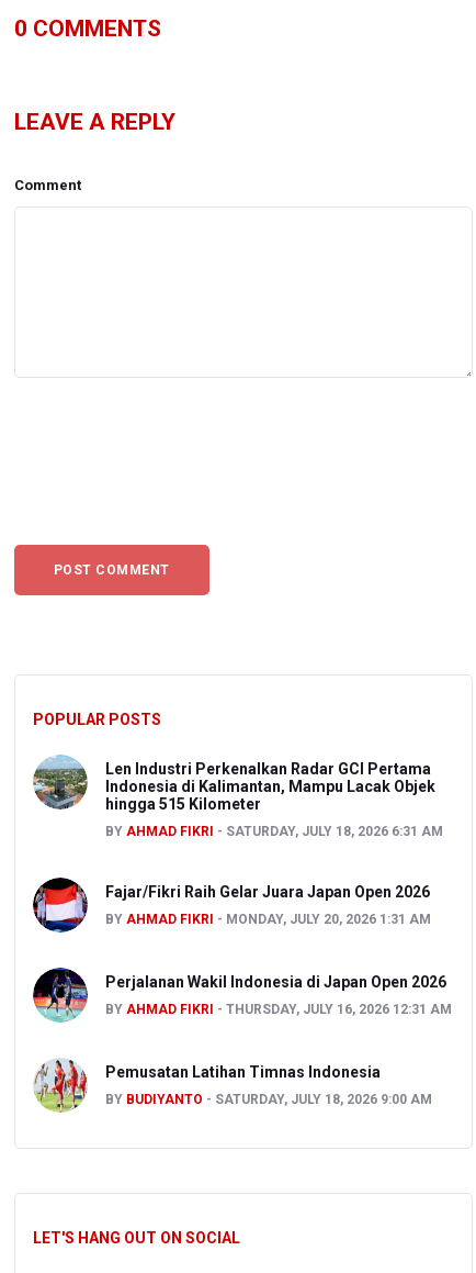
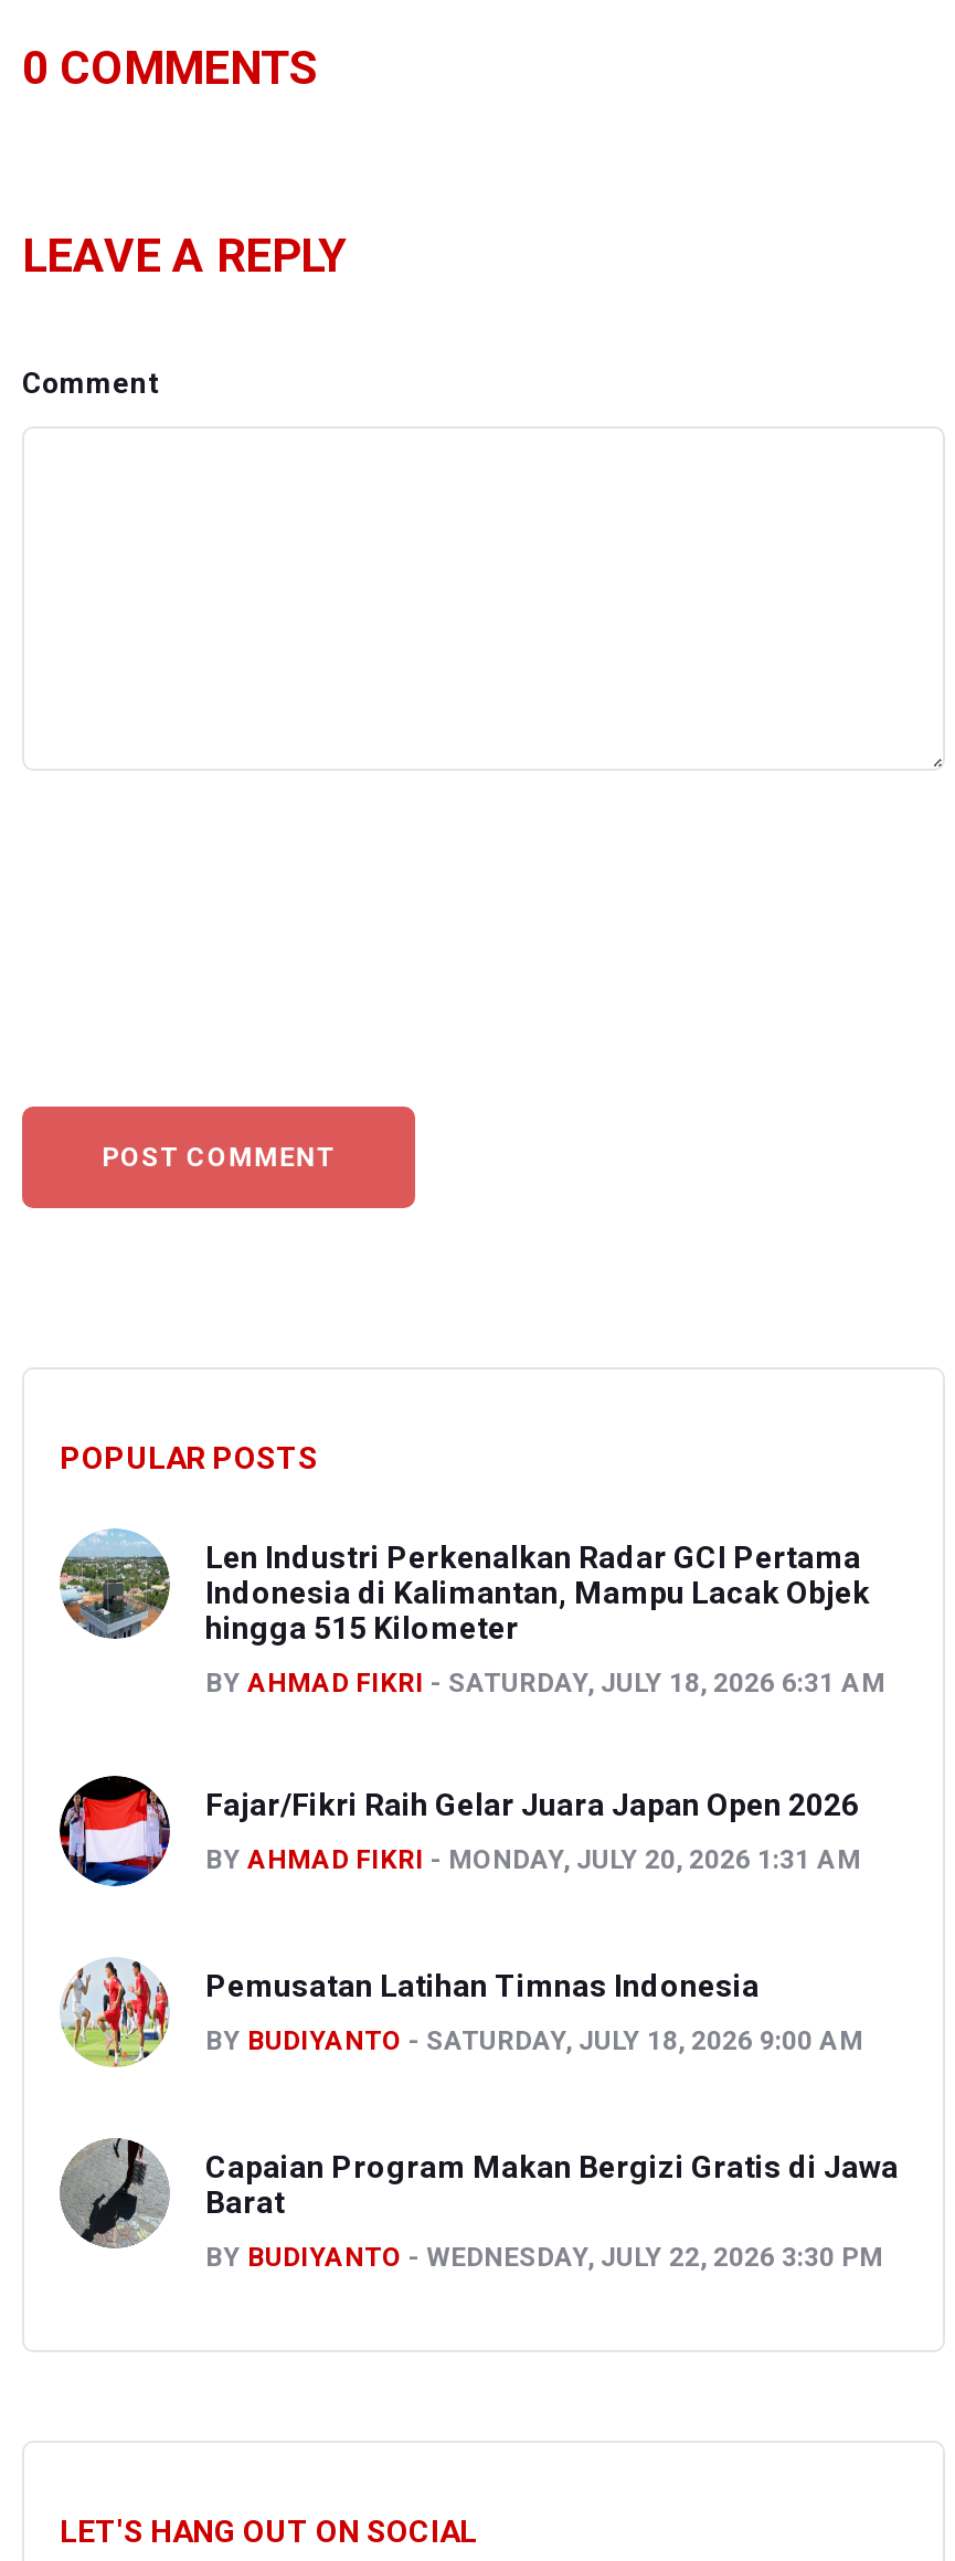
[33,967,452,1023] [image] | Perjalanan Wakil Indonesia di Japan Open 2026 | BY AHMAD FIKRI | THURSDAY, JULY 16, 2026 12:31 AM -> none
moved [32,1057,432,1114] -> [57,1955,863,2070]: [image] | Pemusatan Latihan Timnas Indonesia | BY BUDIYANTO | SATURDAY, JULY 18, 2026 9:00 AM
none -> [57,2136,899,2273] [image] | Capaian Program Makan Bergizi Gratis di Jawa | Barat | BY BUDIYANTO | WEDNESDAY, JULY 22, 2026 3:30 PM

